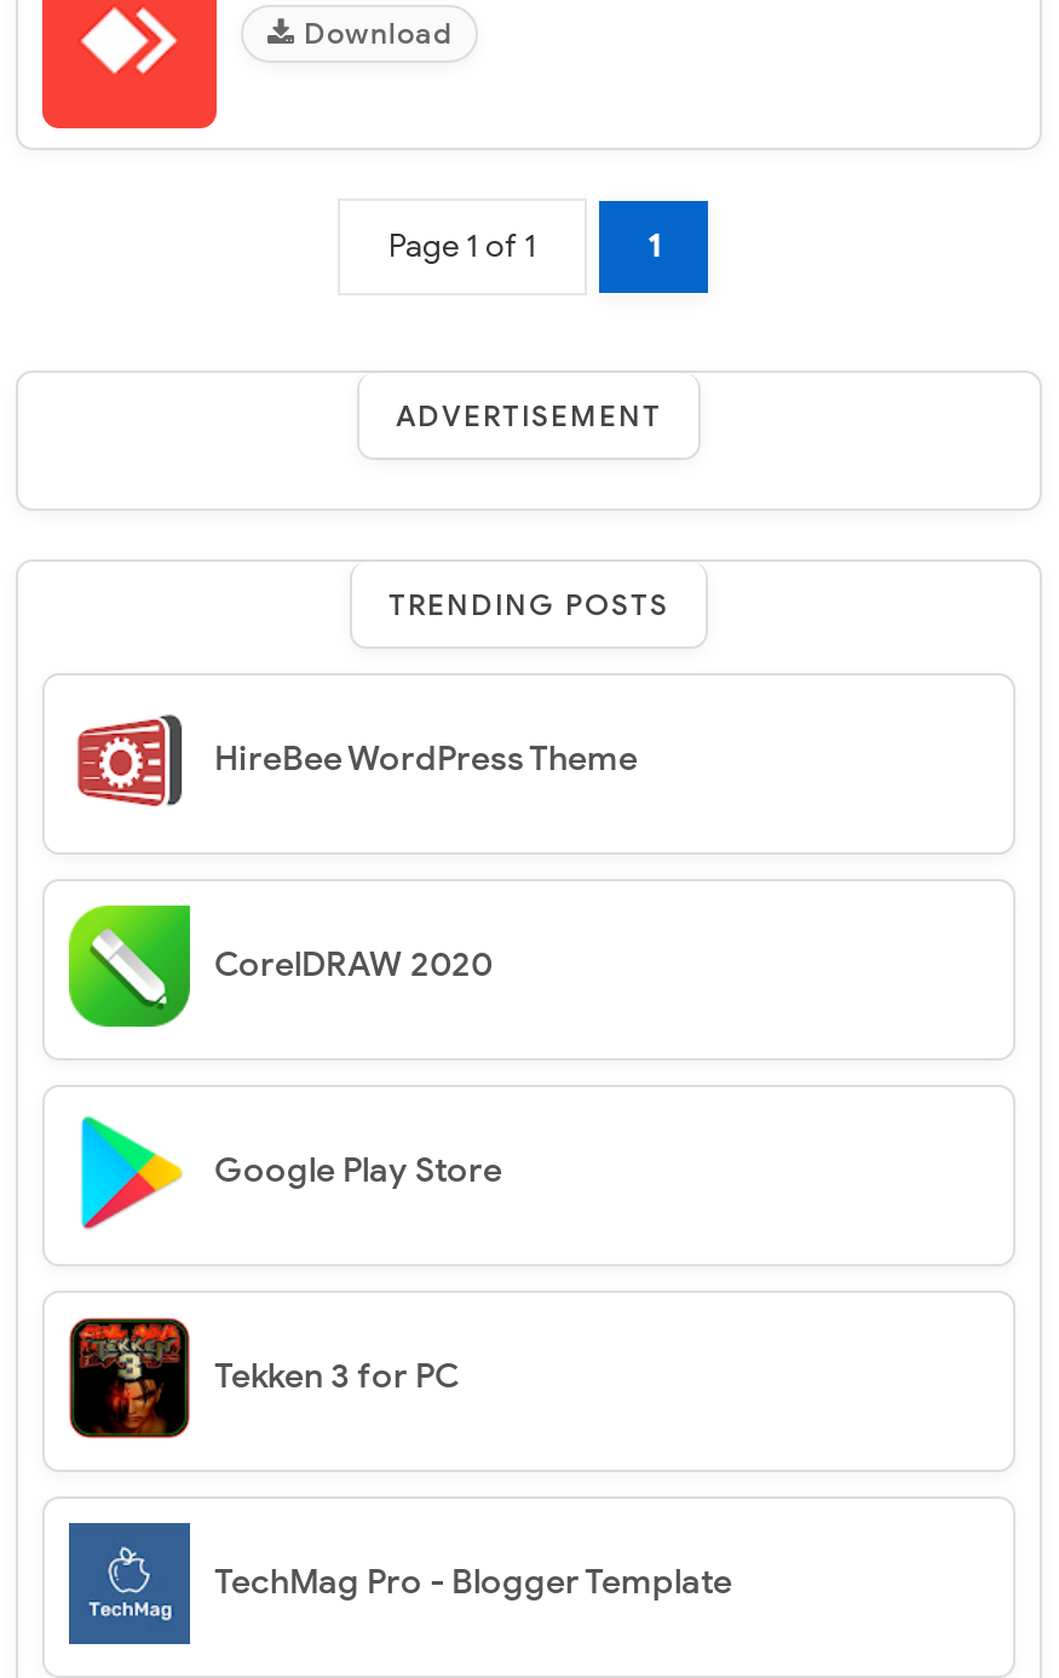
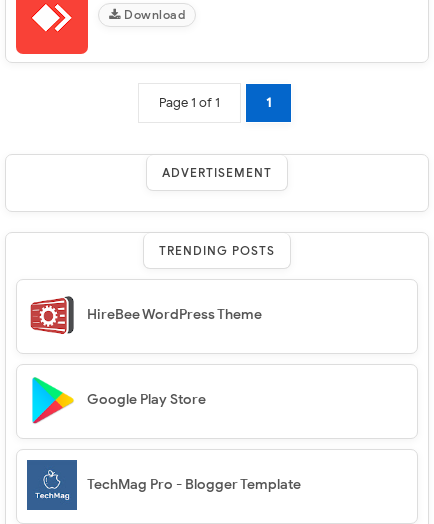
[67,903,493,1029] [image] | CorelDRAW 2020 -> none
[67,1315,459,1441] [image] | Tekken 3 for PC -> none

